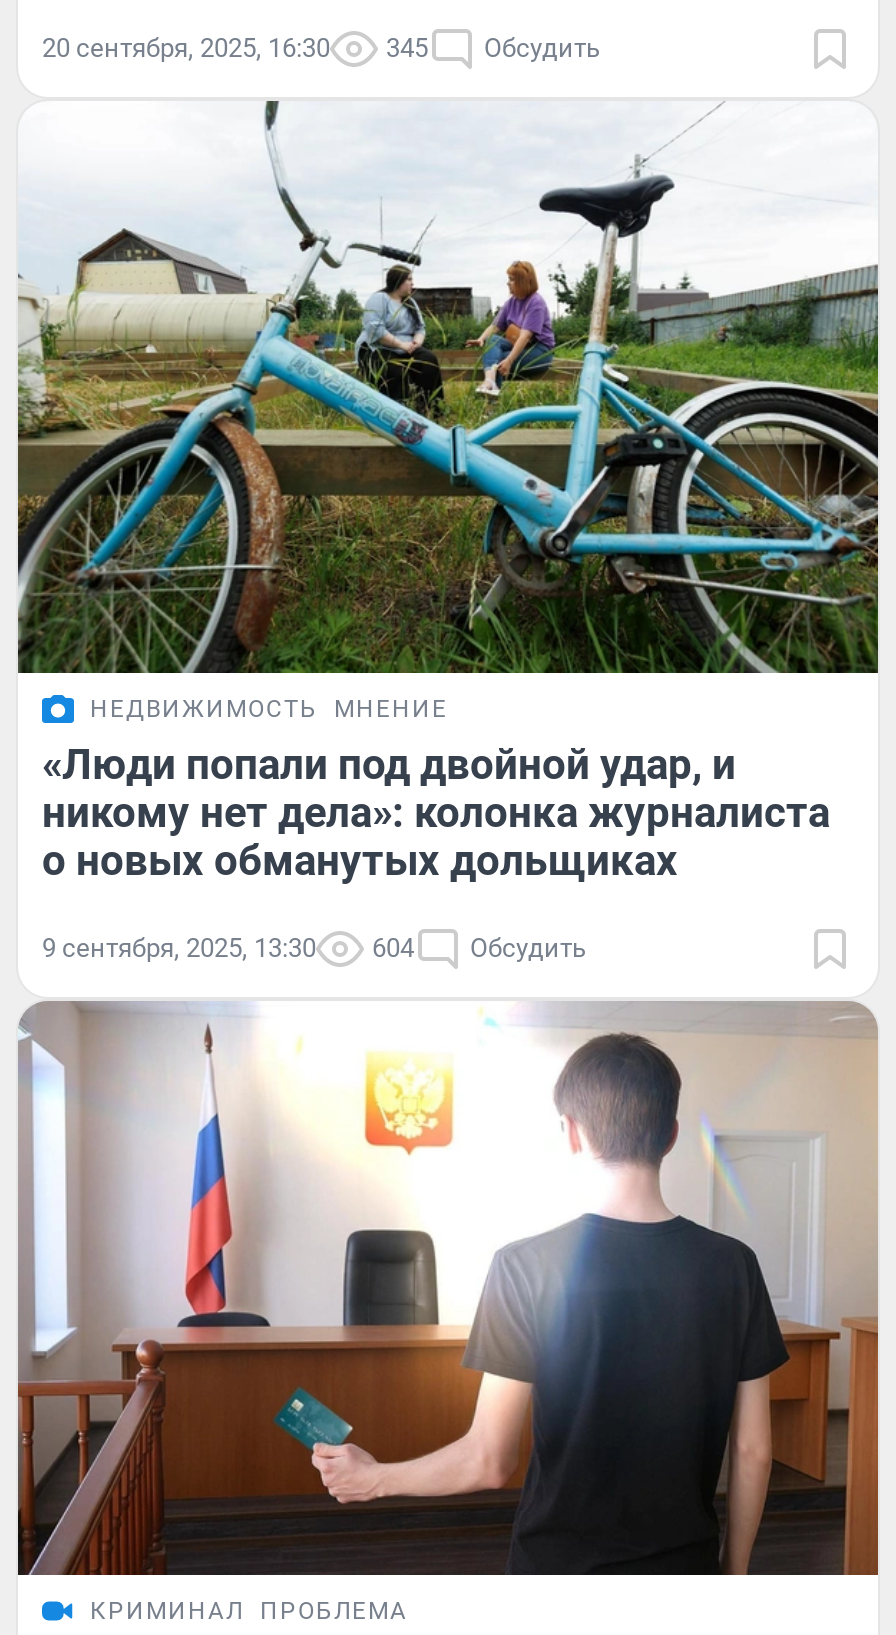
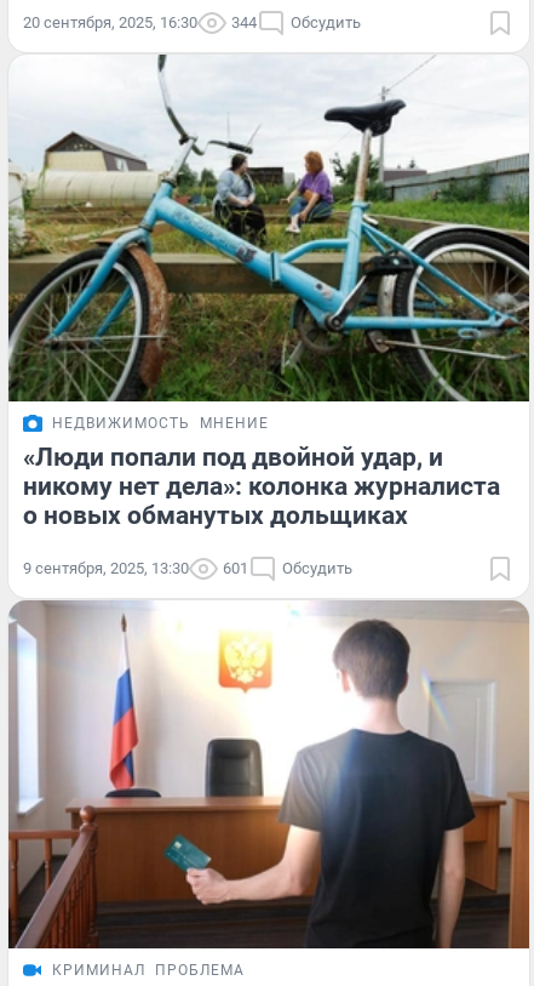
[42,32,600,62] 20 сентября, 2025, 16:30 345 Обсудить -> [23,13,361,31] 20 сентября, 2025, 16:30 344 Обсудить
[42,934,586,964] 9 сентября, 2025, 13:30 604 Обсудить -> [23,559,352,578] 9 сентября, 2025, 13:30 601 Обсудить

